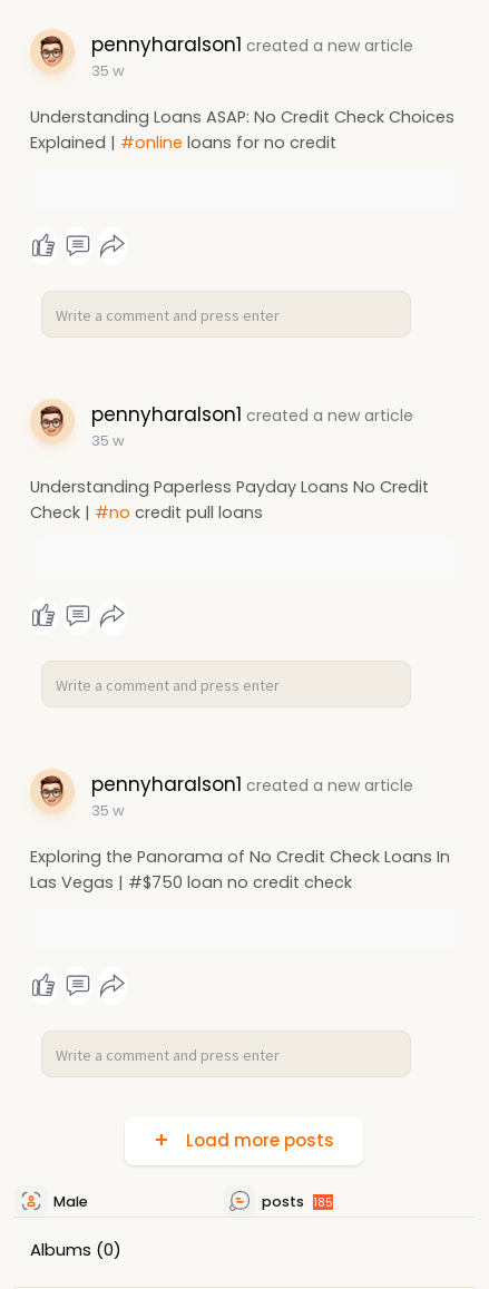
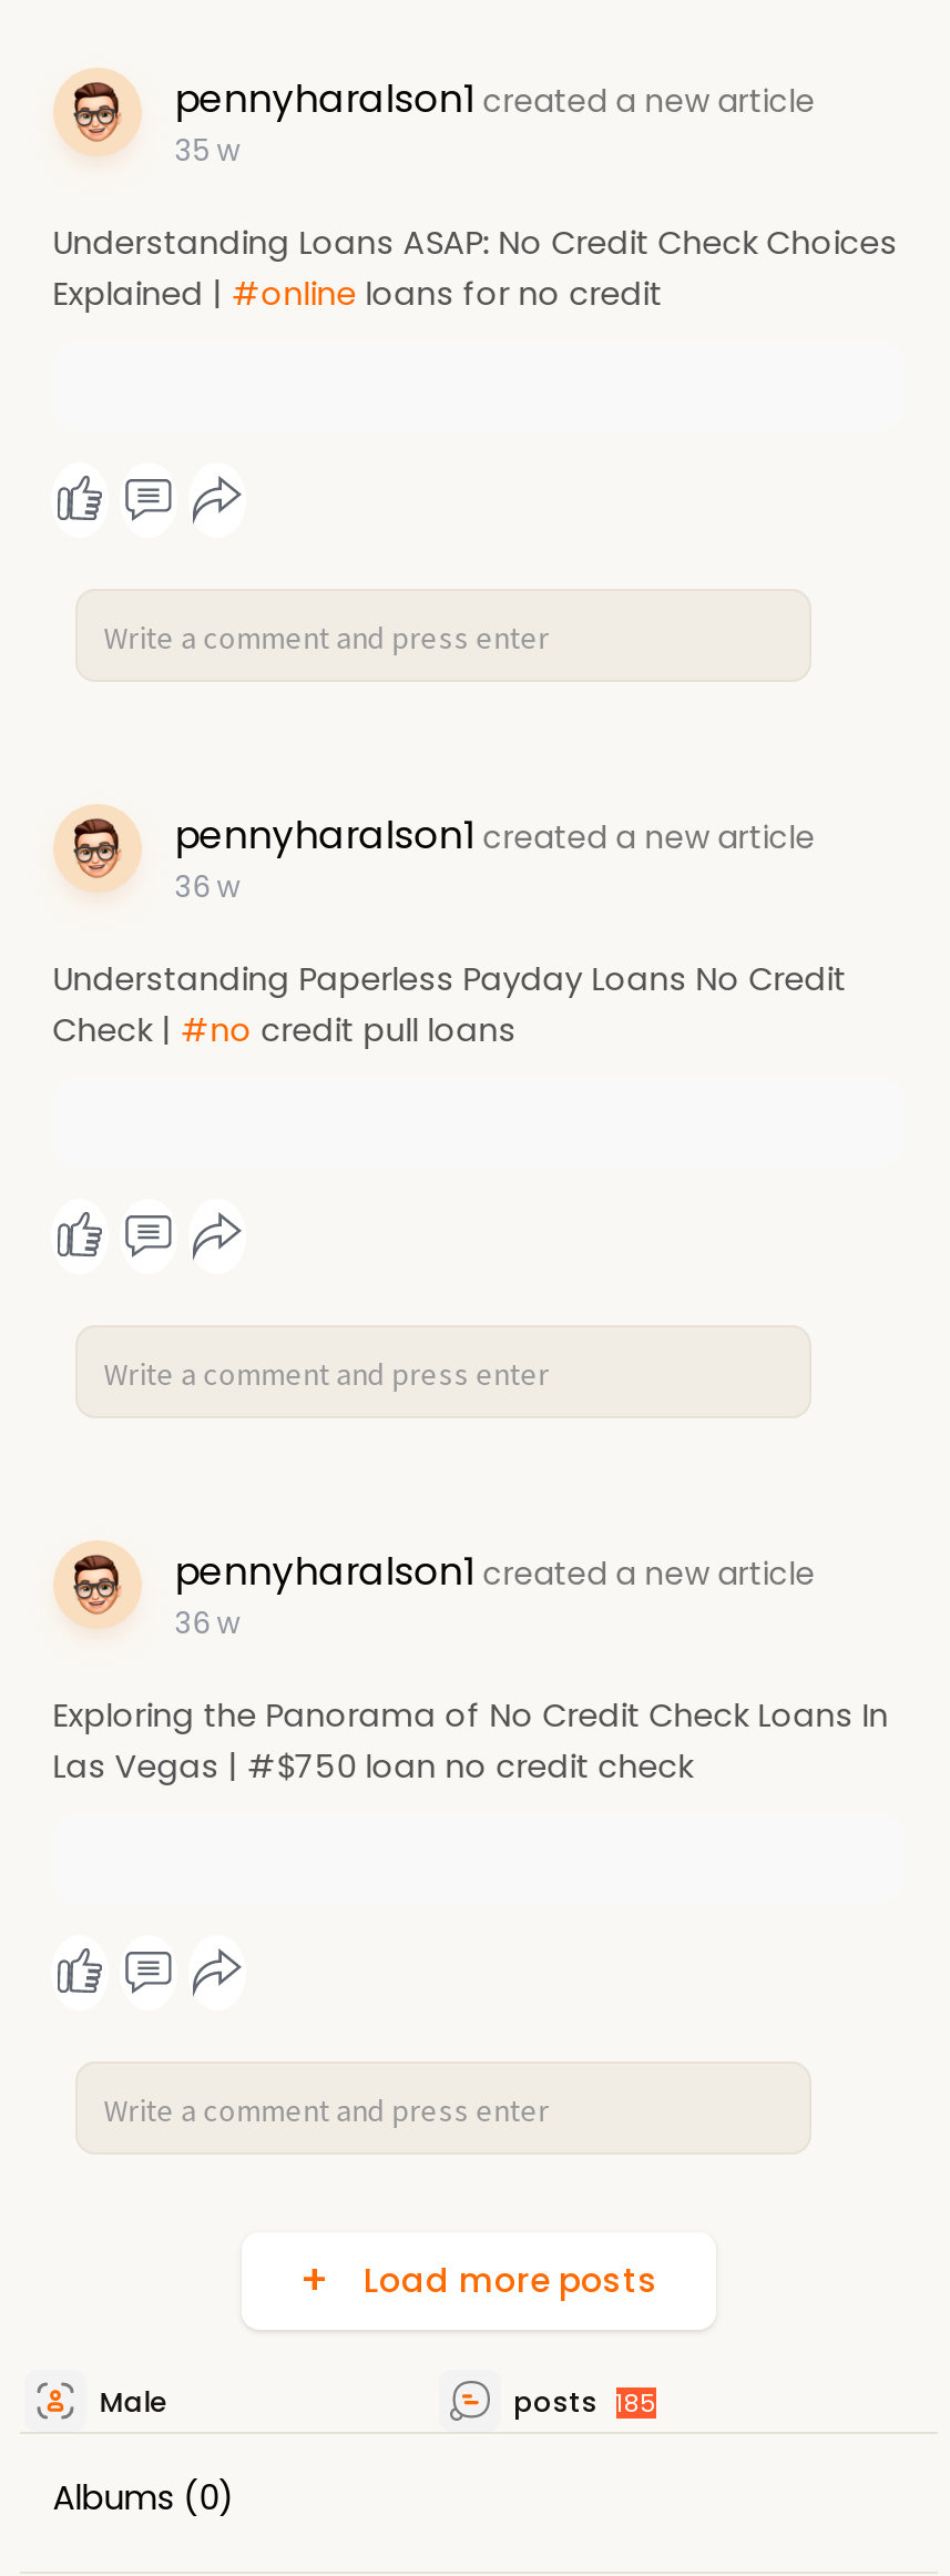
[91,429,124,451] 35 w -> [174,865,241,907] 36 w
[91,799,124,821] 35 w -> [174,1601,241,1643] 36 w

